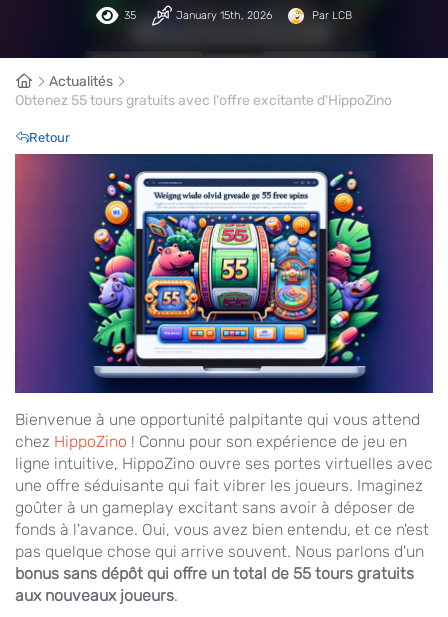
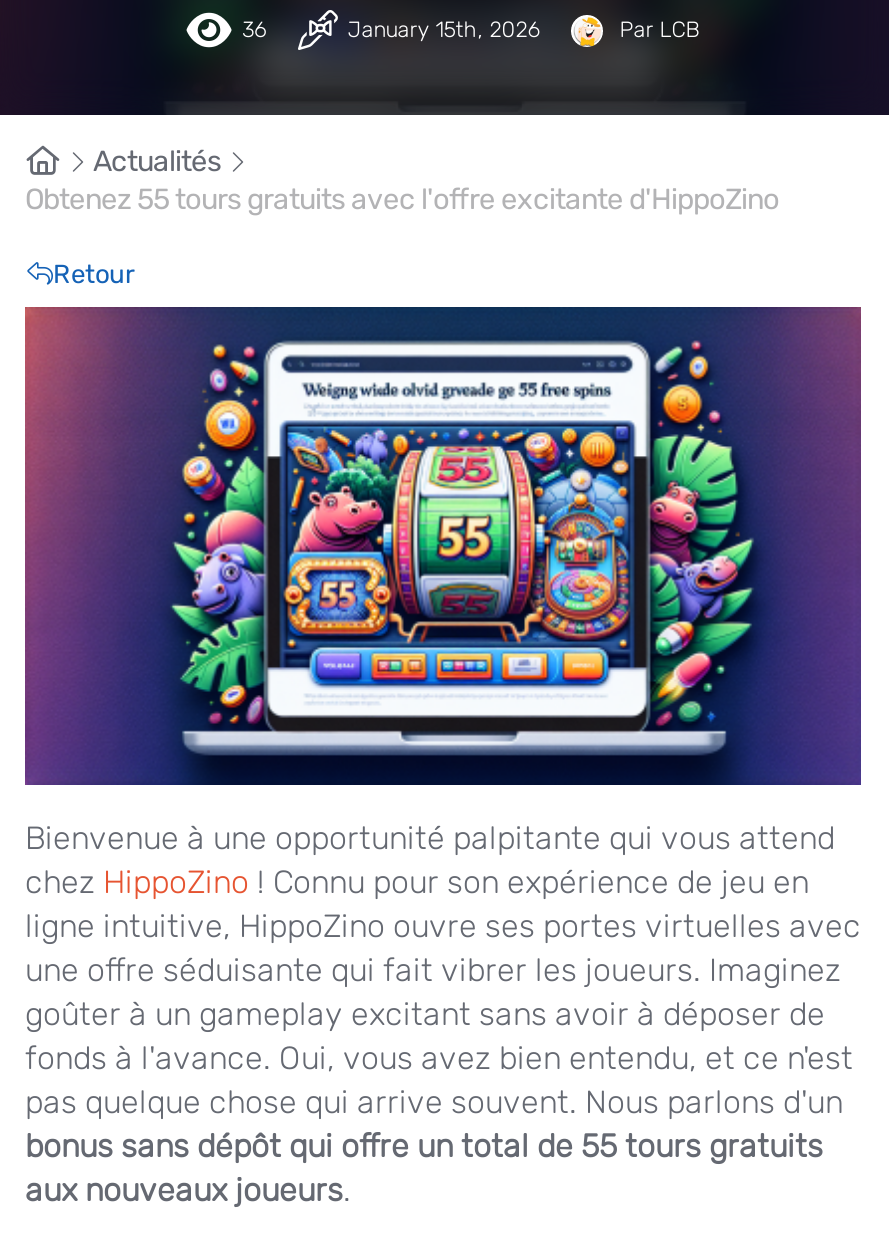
[123,9,135,22] 35 -> [242,17,266,43] 36

